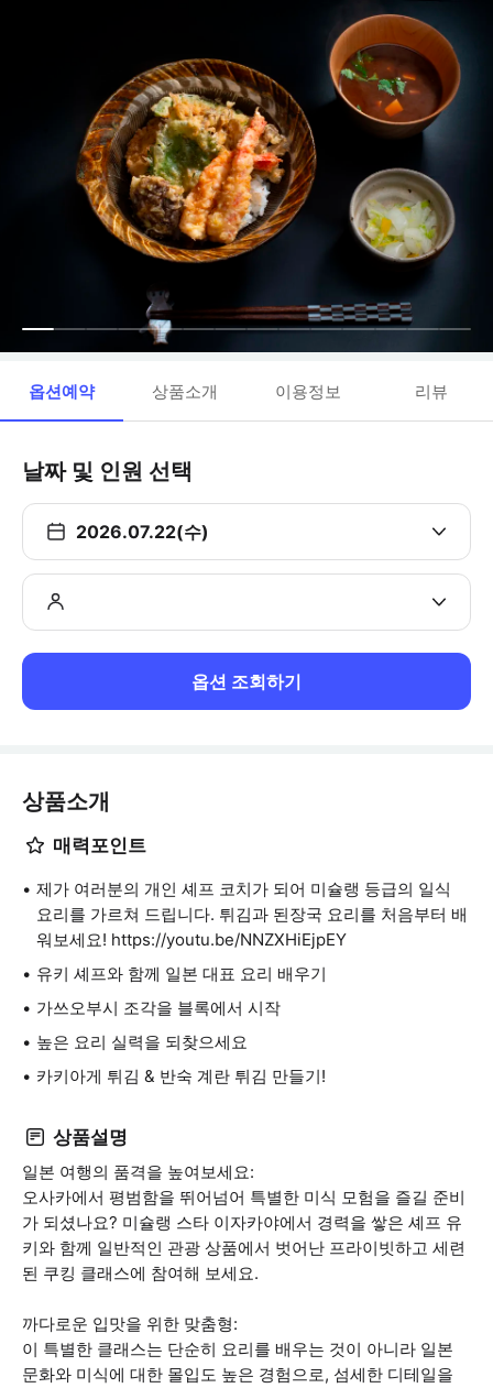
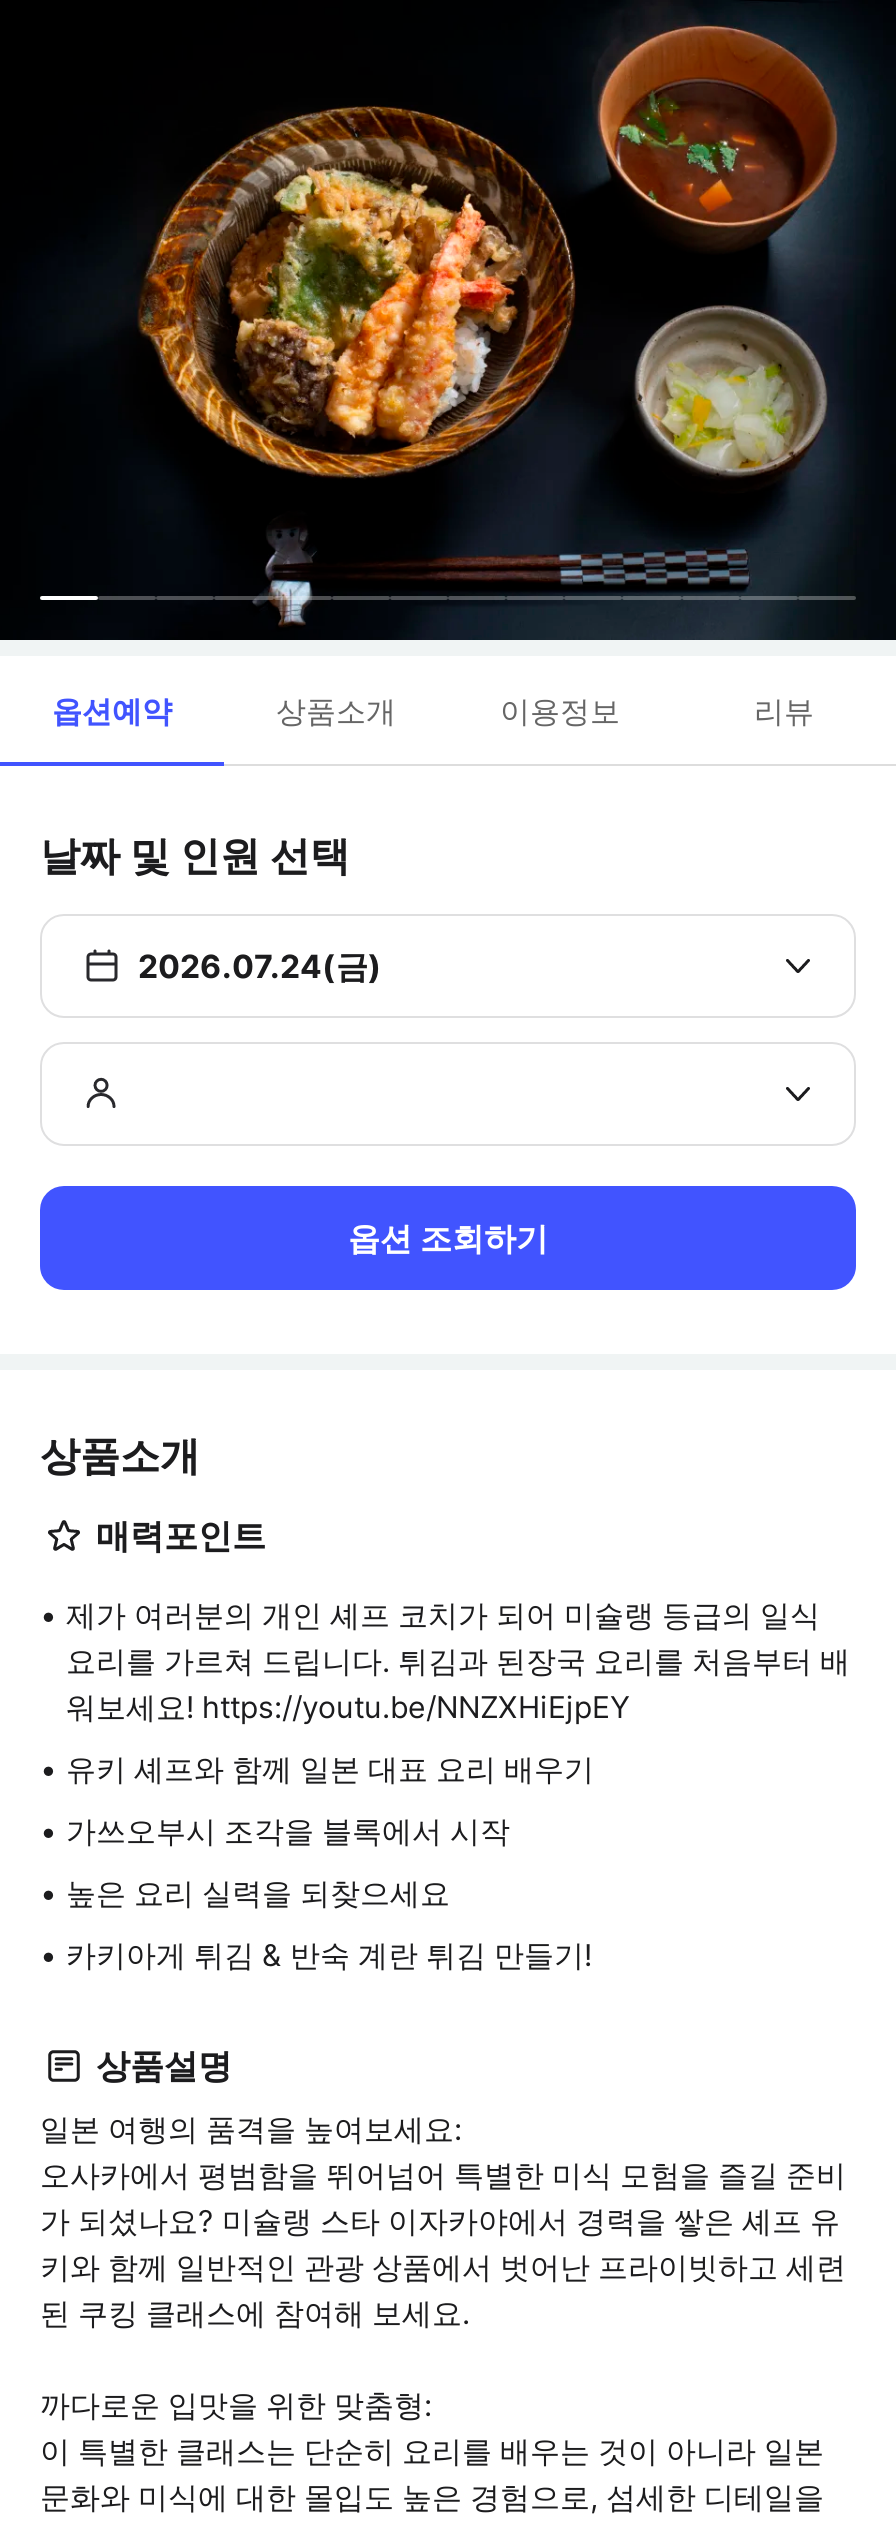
[76,521,209,543] 2026.07.22(수) -> [138,946,382,986] 2026.07.24(금)

